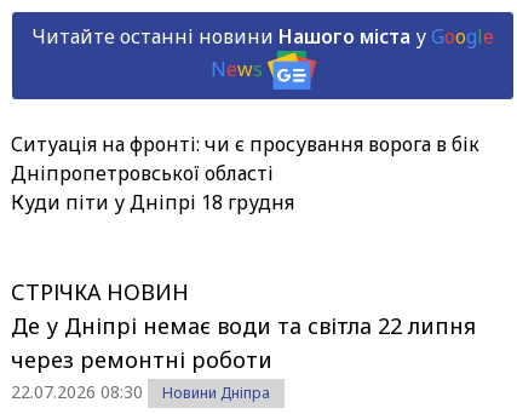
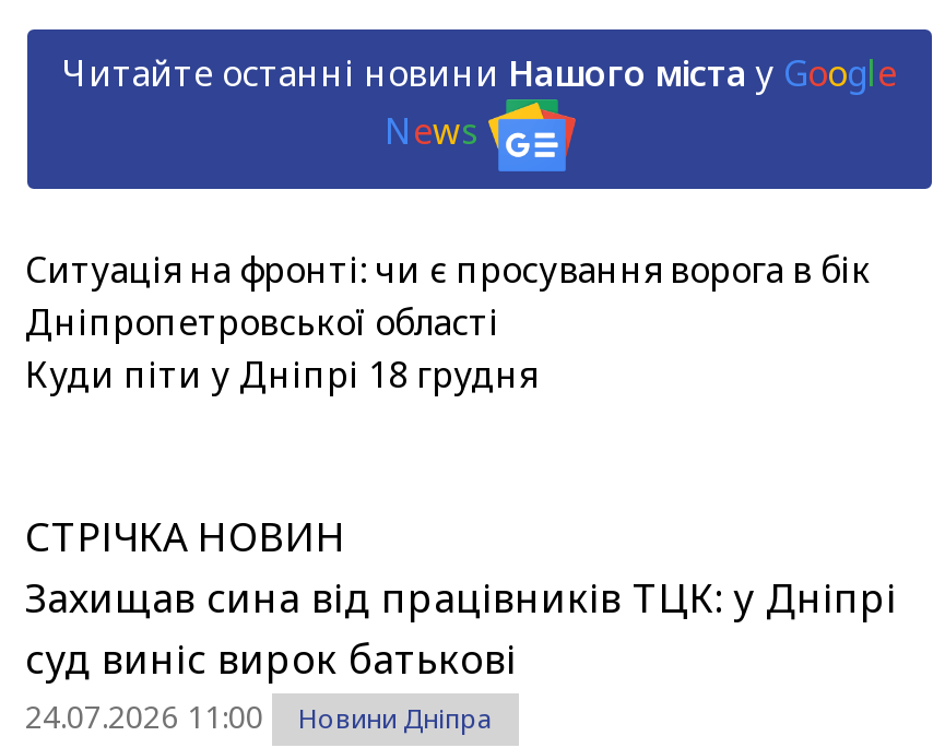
[11,311,476,403] Де у Дніпрі немає води та світла 22 липня | через ремонтні роботи | 22.07.2026 08:30 -> [25,572,897,738] Захищав сина від працівників ТЦК: у Дніпрі | суд виніс вирок батькові | 24.07.2026 11:00

